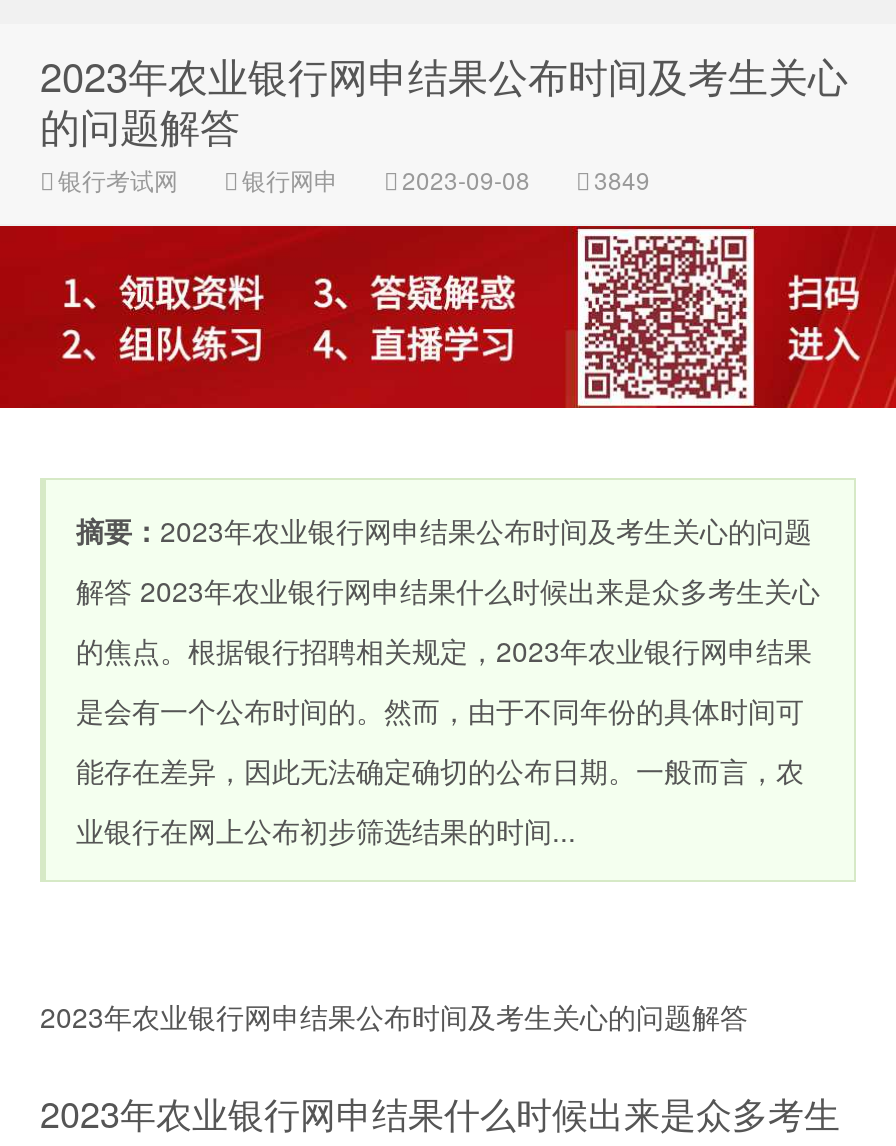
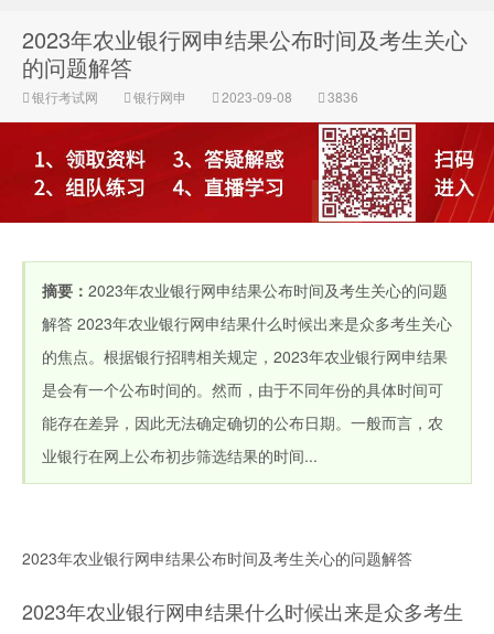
[58,162,650,196] 银行考试网 银行网申 2023-09-08 3849 -> [32,87,358,106] 银行考试网 银行网申 2023-09-08 3836

